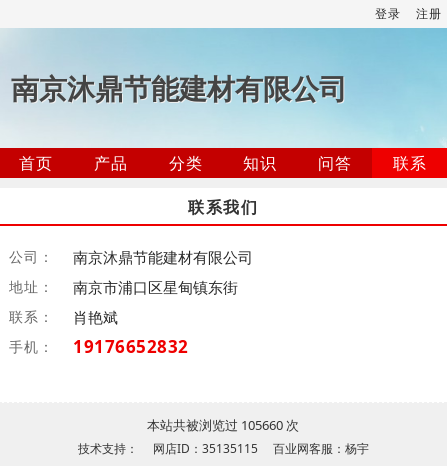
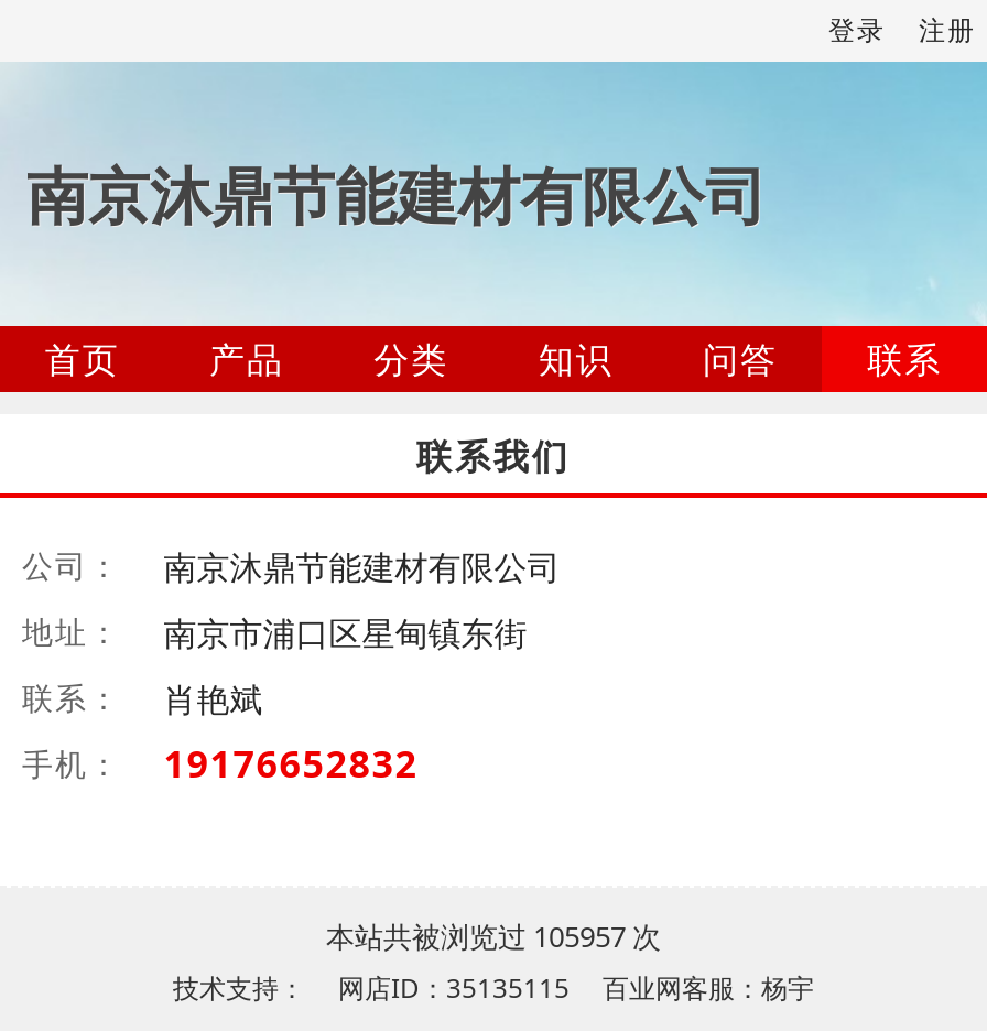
[147,416,299,434] 本站共被浏览过 105660 次 -> [326,916,661,956] 本站共被浏览过 105957 次

